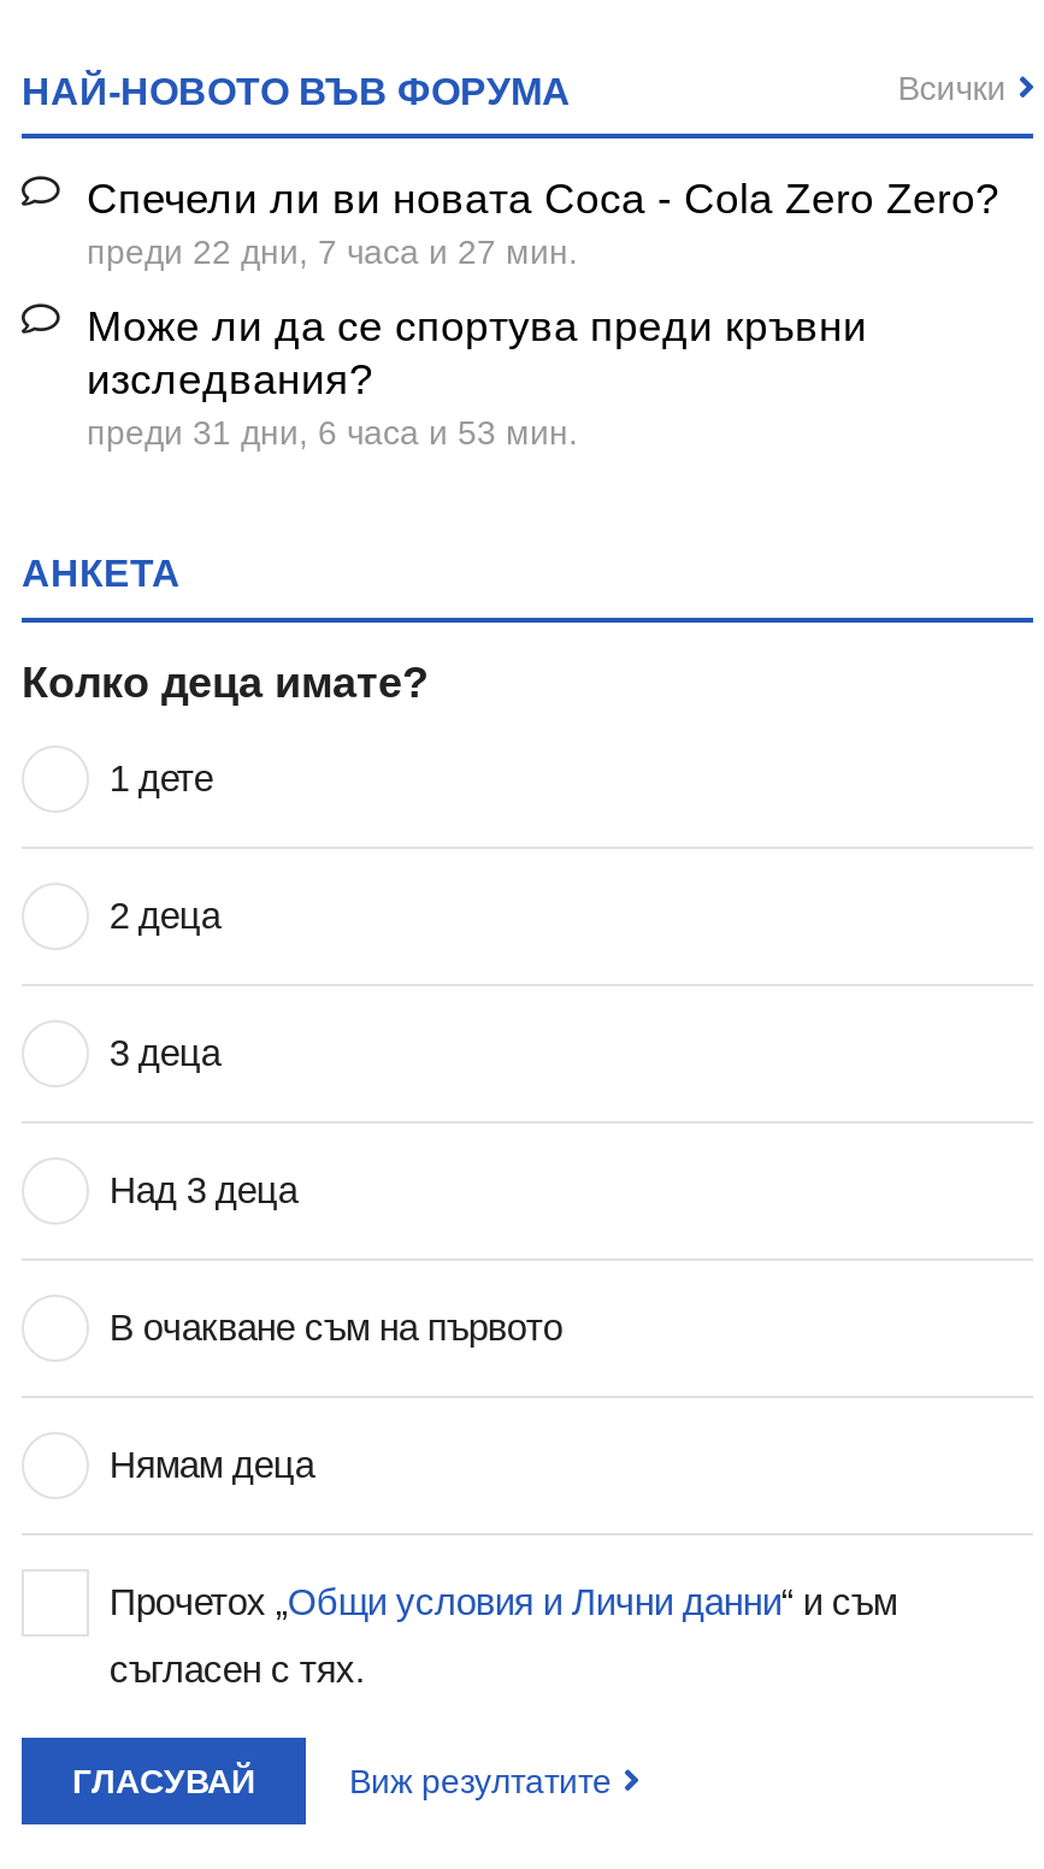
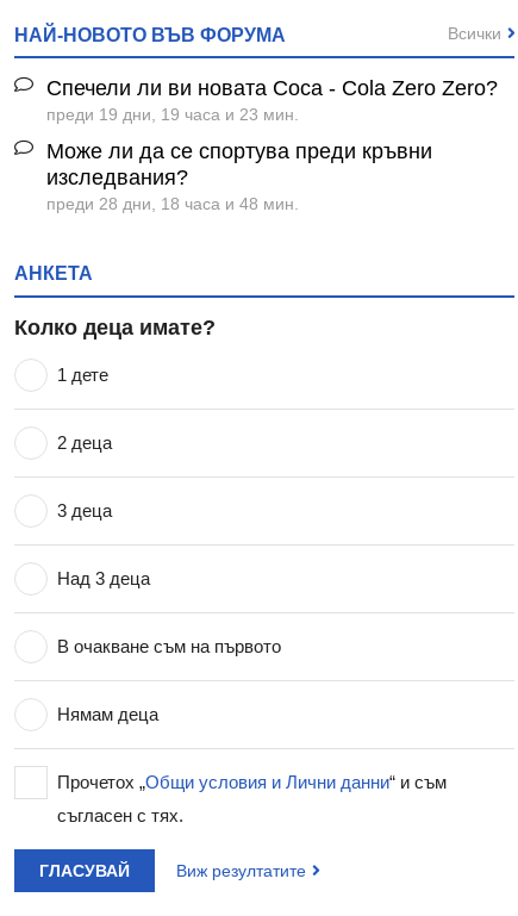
[87,233,578,271] преди 22 дни, 7 часа и 27 мин. -> [46,105,299,124] преди 19 дни, 19 часа и 23 мин.
[87,414,578,452] преди 31 дни, 6 часа и 53 мин. -> [46,194,299,213] преди 28 дни, 18 часа и 48 мин.

